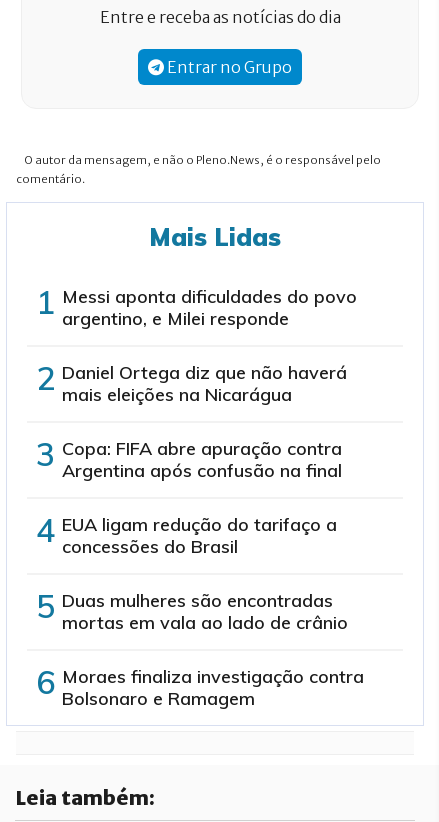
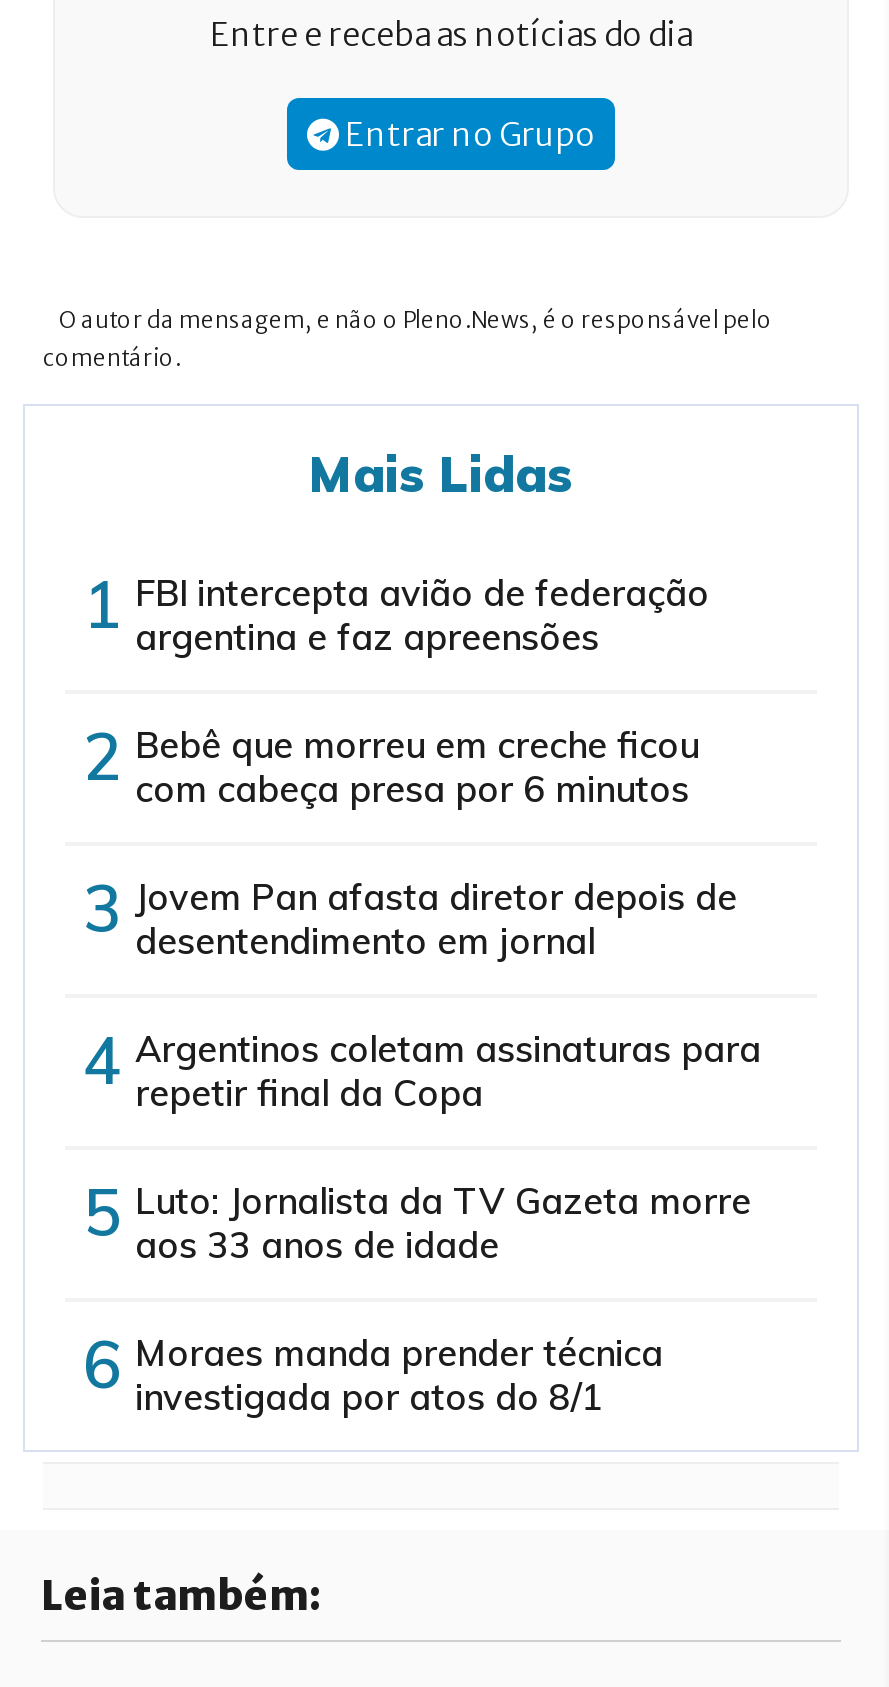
[62,285,357,330] Messi aponta dificuldades do povo | argentino, e Milei responde -> [135,571,709,661] FBI intercepta avião de federação | argentina e faz apreensões
[62,361,347,406] Daniel Ortega diz que não haverá | mais eleições na Nicarágua -> [135,723,699,813] Bebê que morreu em creche ficou | com cabeça presa por 6 minutos
[62,437,342,482] Copa: FIFA abre apuração contra | Argentina após confusão na final -> [135,875,737,965] Jovem Pan afasta diretor depois de | desentendimento em jornal
[62,513,337,558] EUA ligam redução do tarifaço a | concessões do Brasil -> [135,1027,761,1117] Argentinos coletam assinaturas para | repetir final da Copa
[62,589,348,634] Duas mulheres são encontradas | mortas em vala ao lado de crânio -> [135,1179,751,1269] Luto: Jornalista da TV Gazeta morre | aos 33 anos de idade
[62,665,364,710] Moraes finaliza investigação contra | Bolsonaro e Ramagem -> [135,1331,663,1421] Moraes manda prender técnica | investigada por atos do 8/1

